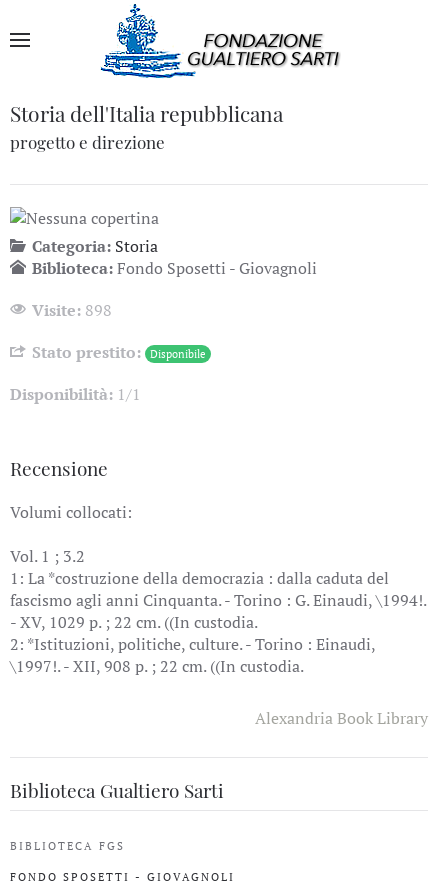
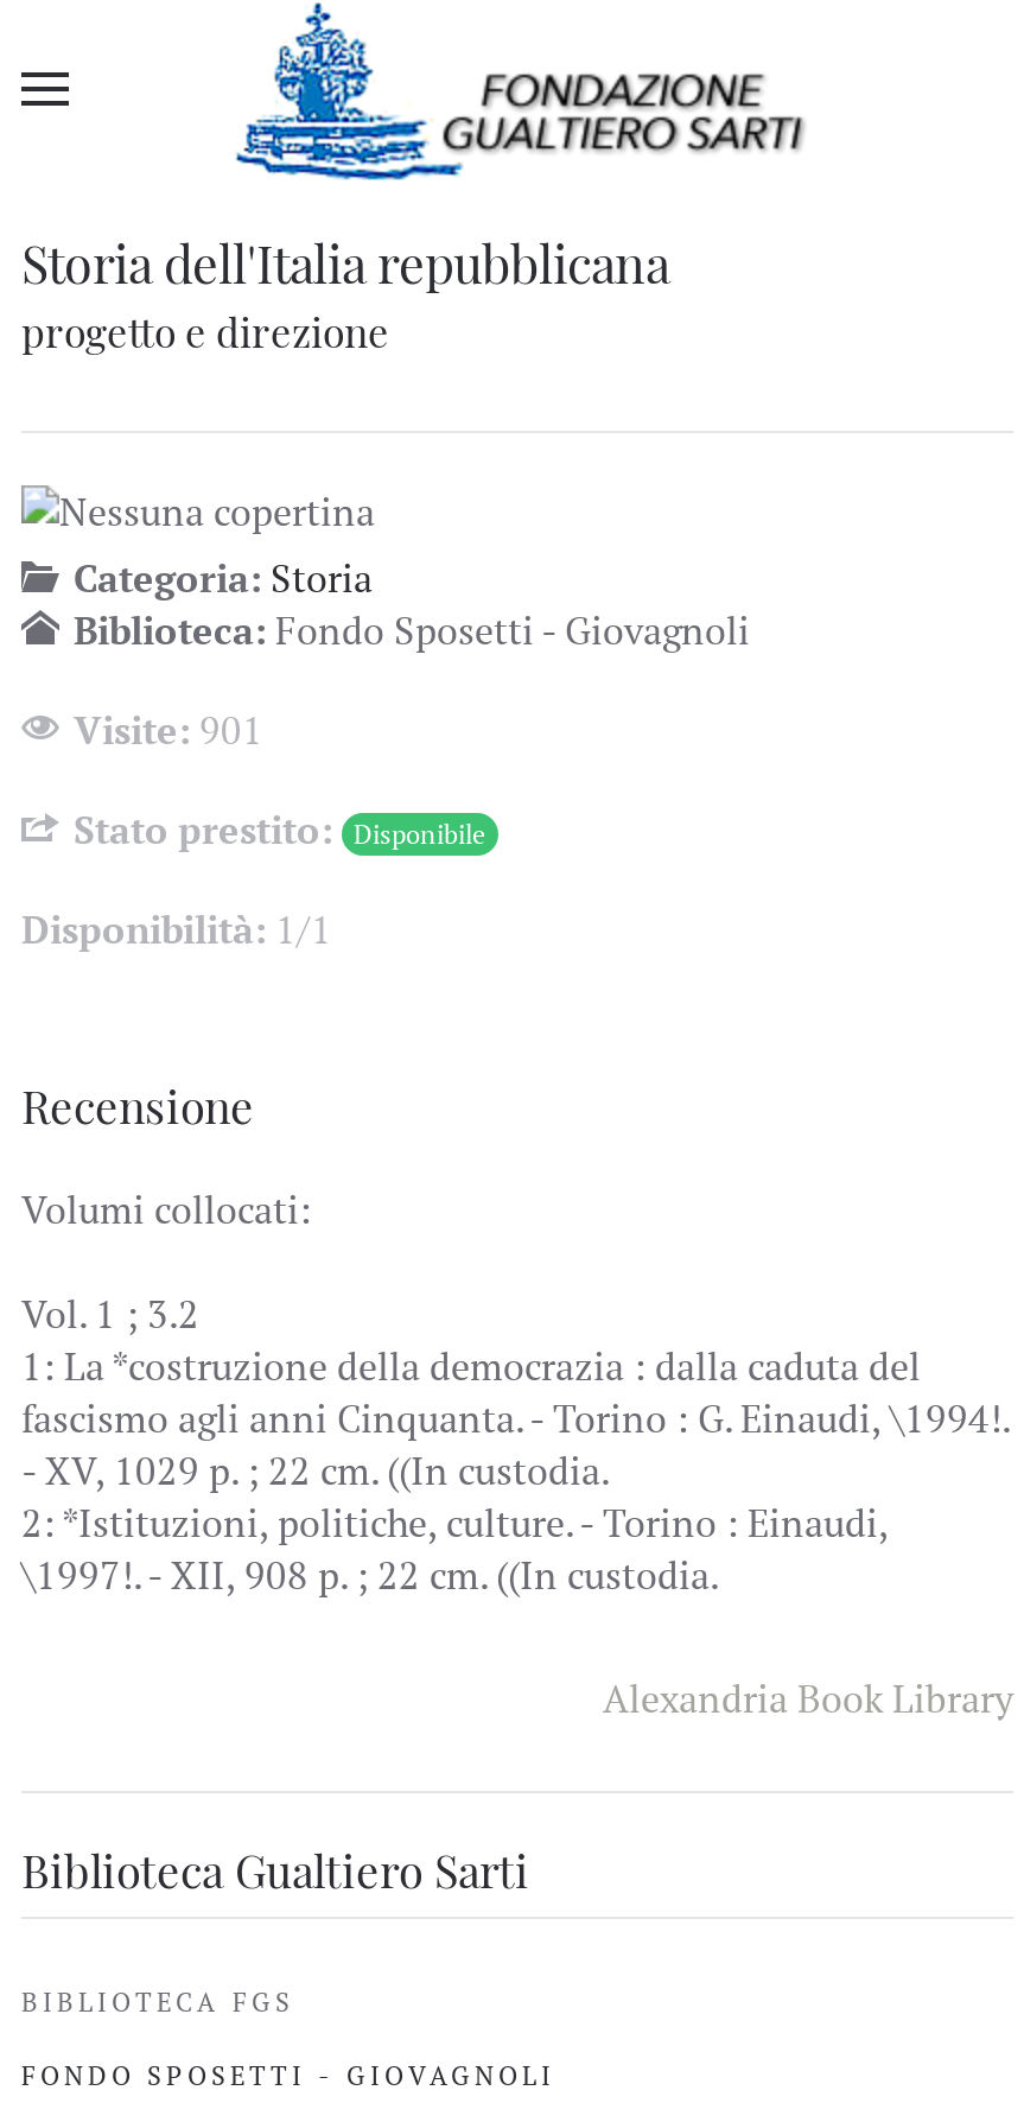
[32,299,112,321] Visite: 898 -> [74,704,263,756] Visite: 901

